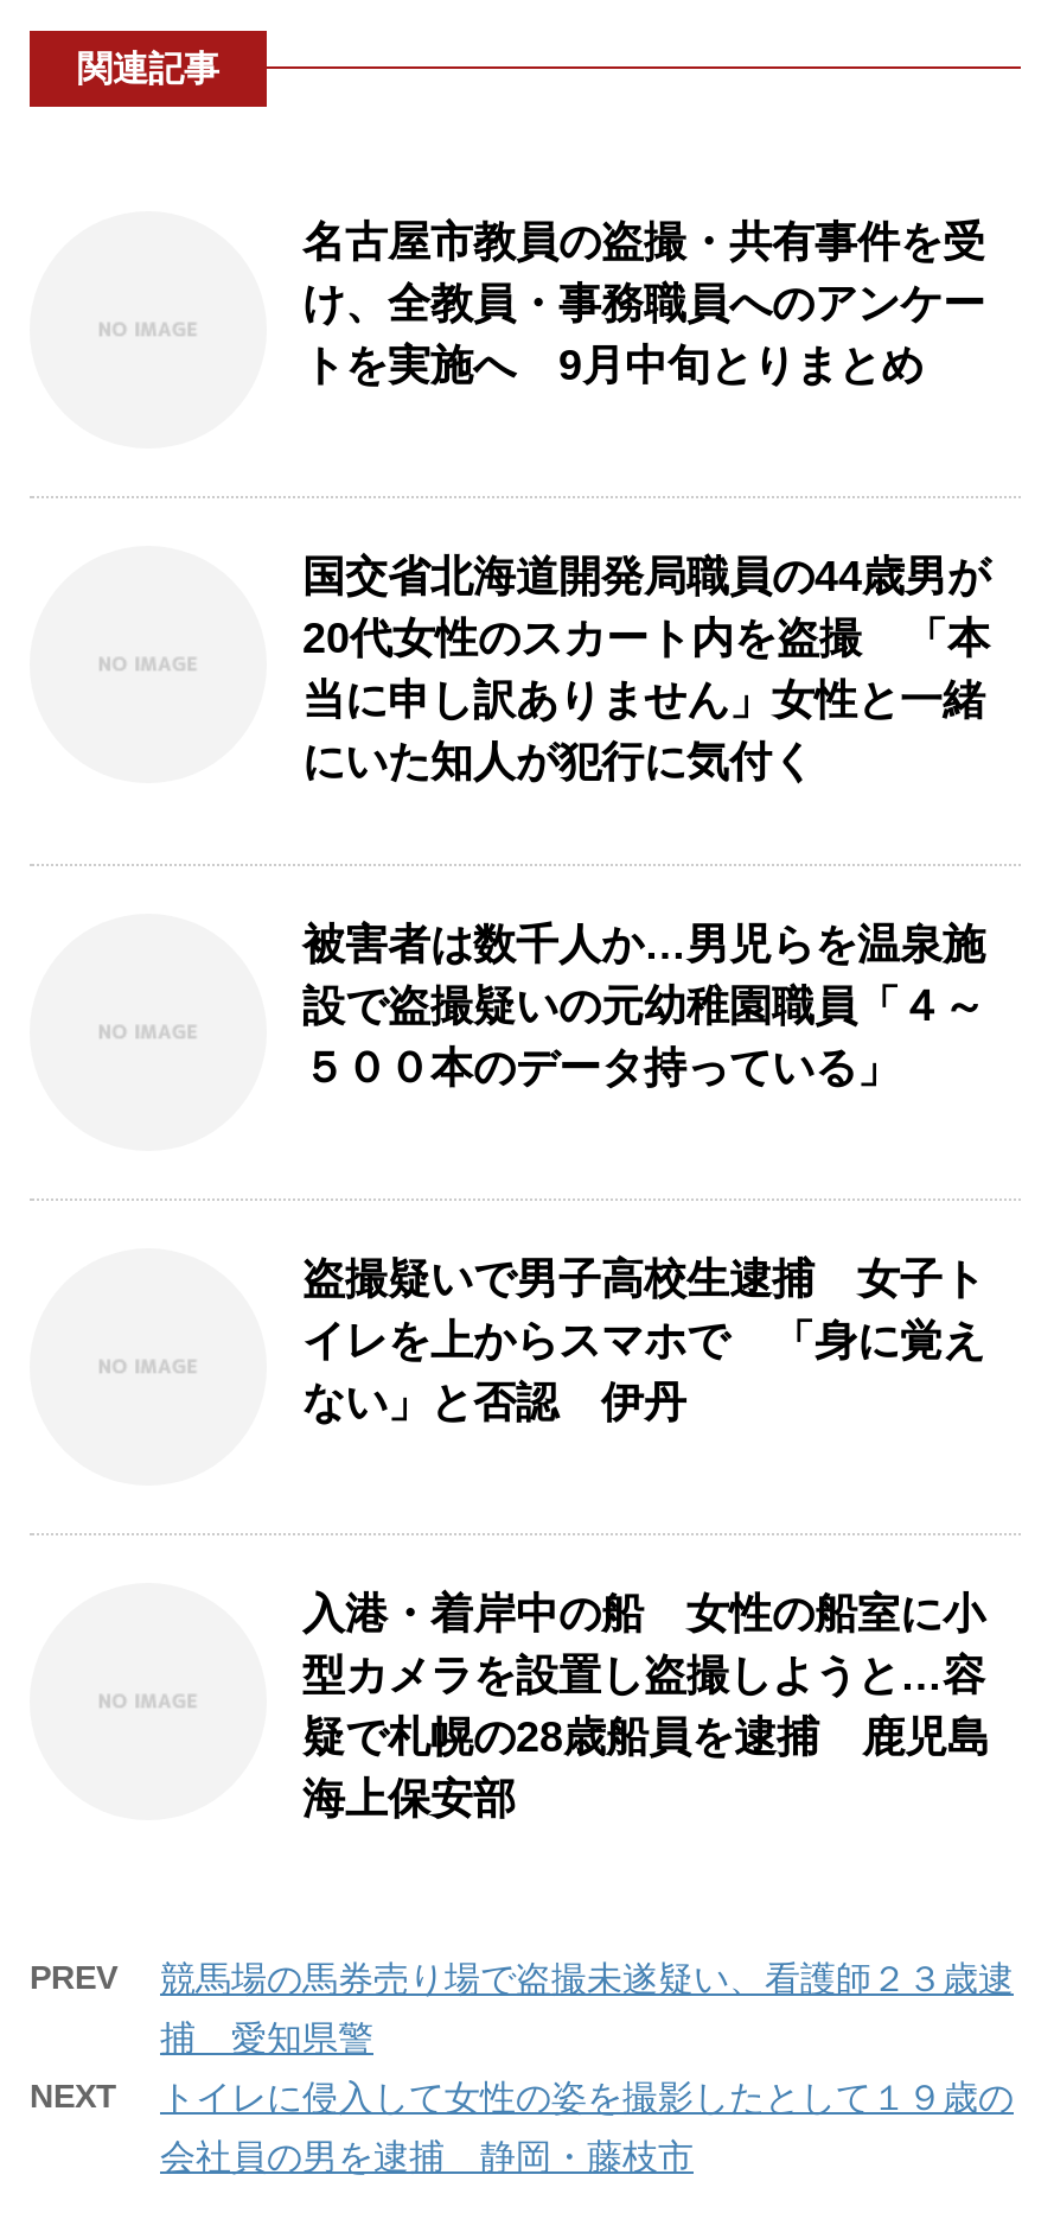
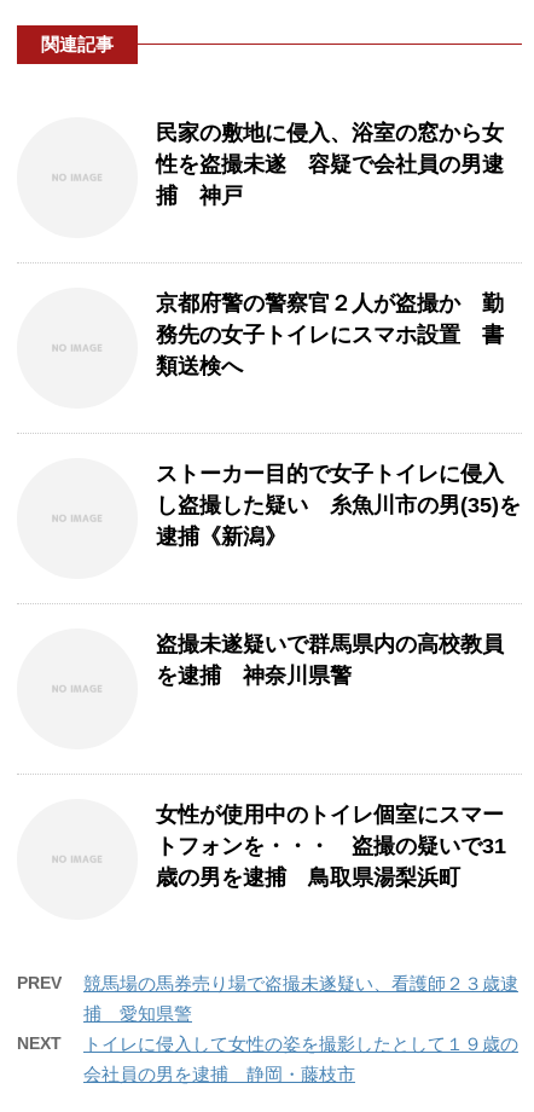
[302,218,985,389] 名古屋市教員の盗撮・共有事件を受 | け、全教員・事務職員へのアンケー | トを実施へ 9月中旬とりまとめ -> [156,121,504,208] 民家の敷地に侵入、浴室の窓から女 | 性を盗撮未遂 容疑で会社員の男逮 | 捕 神戸
[302,553,990,786] 国交省北海道開発局職員の44歳男が | 20代女性のスカート内を盗撮 「本 | 当に申し訳ありません」女性と一緒 | にいた知人が犯行に気付く -> [156,291,504,378] 京都府警の警察官２人が盗撮か 勤 | 務先の女子トイレにスマホ設置 書 | 類送検へ
[302,921,985,1092] 被害者は数千人か…男児らを温泉施 | 設で盗撮疑いの元幼稚園職員「４～ | ５００本のデータ持っている」 -> [156,462,521,549] ストーカー目的で女子トイレに侵入 | し盗撮した疑い 糸魚川市の男(35)を | 逮捕《新潟》
[302,1255,985,1426] 盗撮疑いで男子高校生逮捕 女子ト | イレを上からスマホで 「身に覚え | ない」と否認 伊丹 -> [156,632,504,688] 盗撮未遂疑いで群馬県内の高校教員 | を逮捕 神奈川県警
[302,1590,990,1823] 入港・着岸中の船 女性の船室に小 | 型カメラを設置し盗撮しようと…容 | 疑で札幌の28歳船員を逮捕 鹿児島 | 海上保安部 -> [156,803,506,890] 女性が使用中のトイレ個室にスマー | トフォンを・・・ 盗撮の疑いで31 | 歳の男を逮捕 鳥取県湯梨浜町

